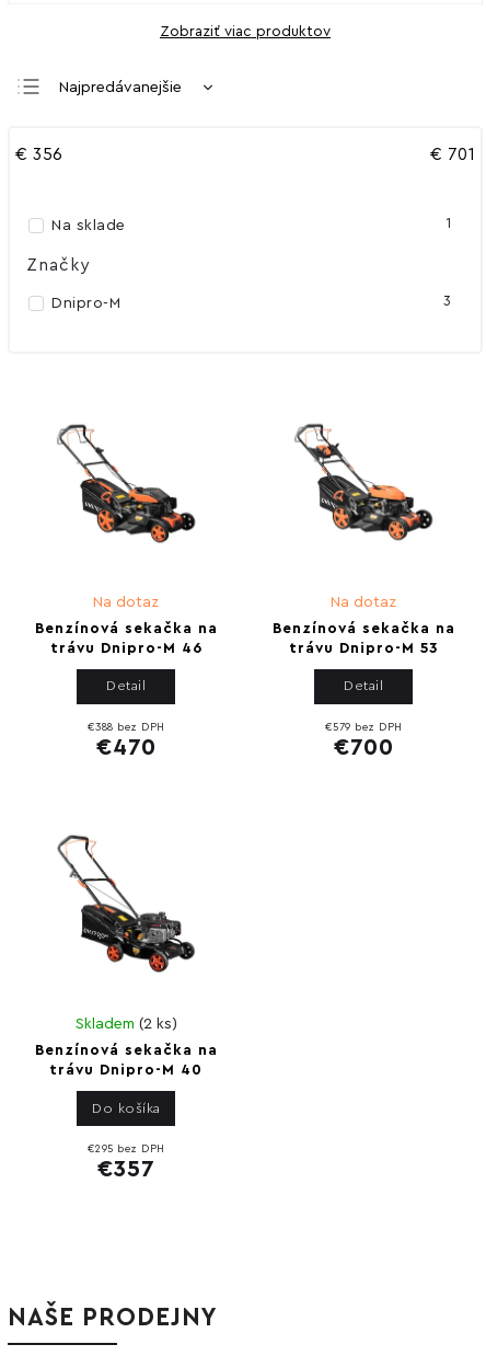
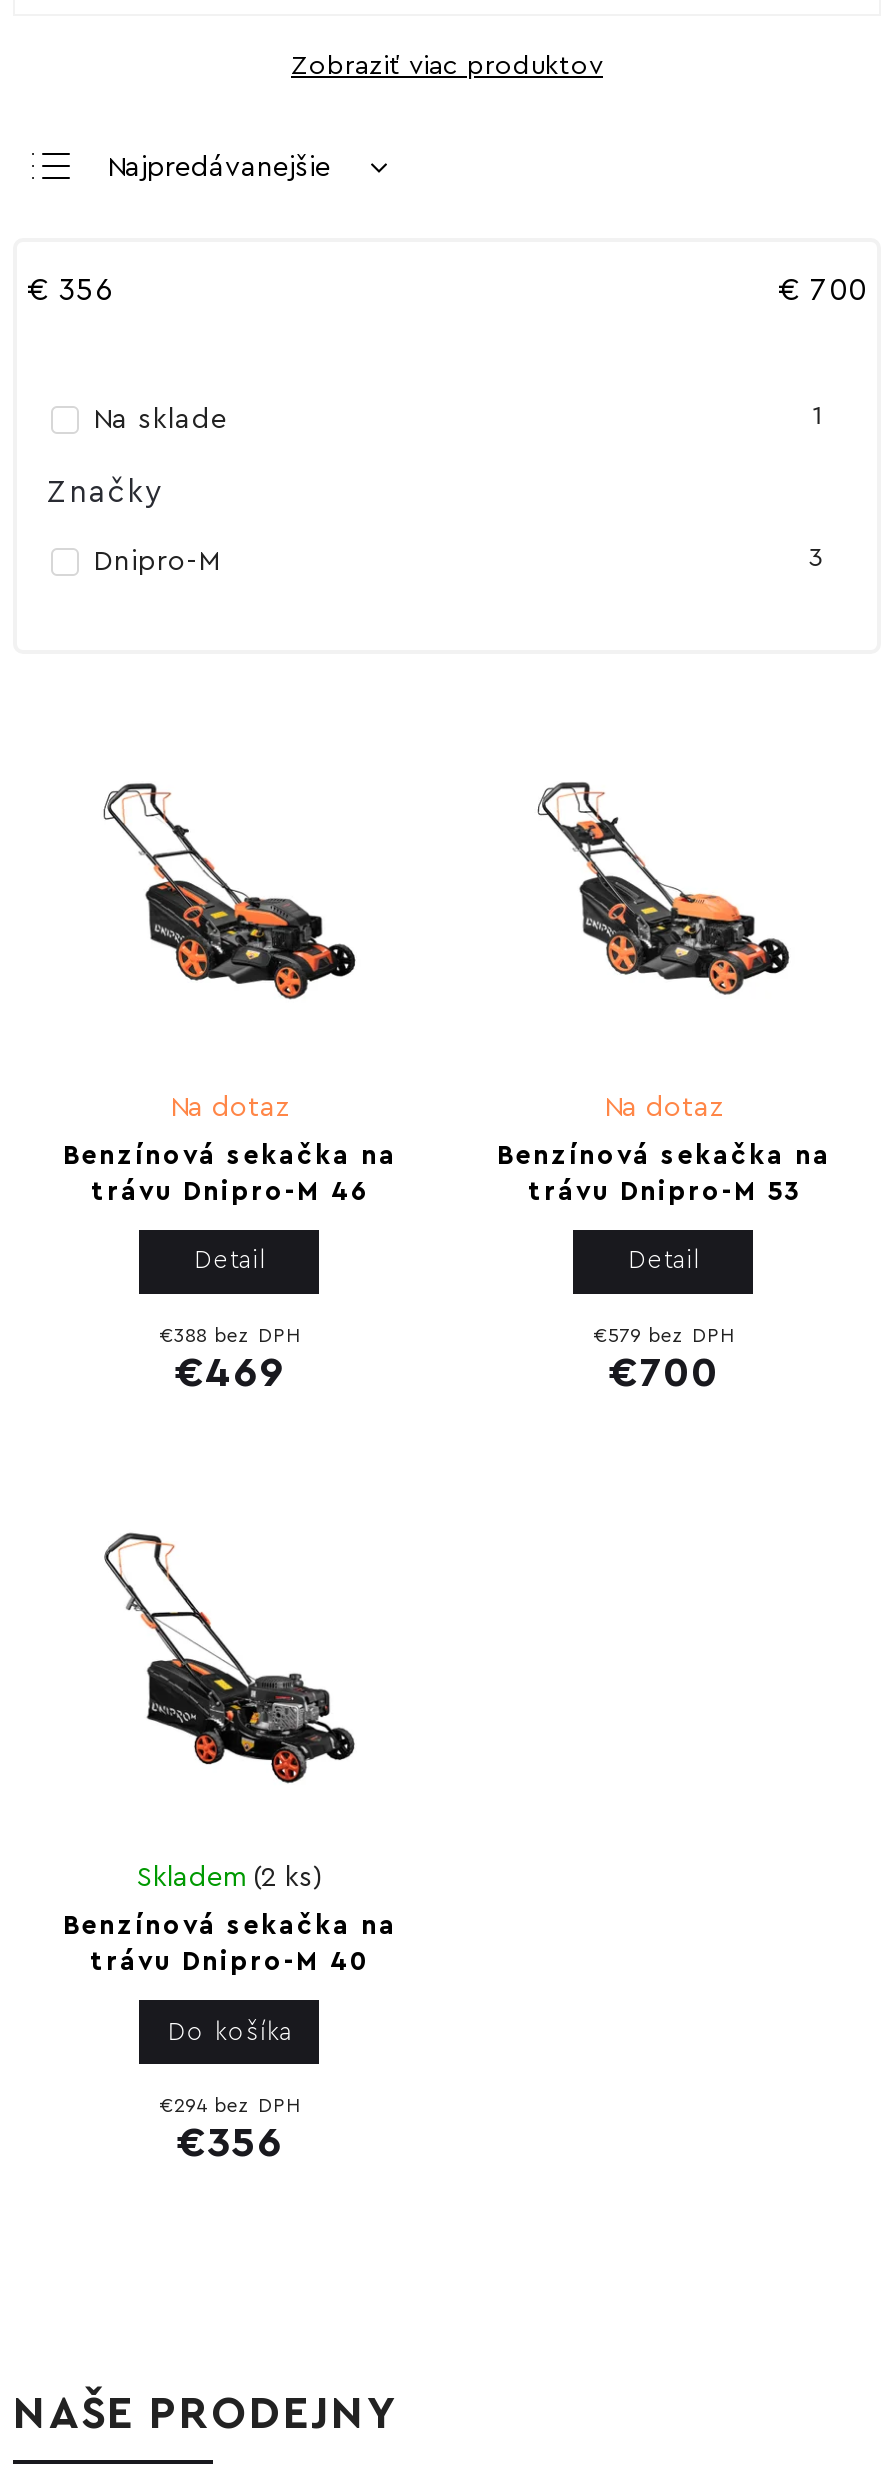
[430,147,475,163] €701 -> [778,276,867,306] €700
[96,736,157,759] €470 -> [175,1352,285,1394] €469
[88,1144,165,1155] €295 bez DPH -> [159,2096,301,2116] €294 bez DPH
[97,1158,155,1181] €357 -> [177,2122,283,2164] €356

